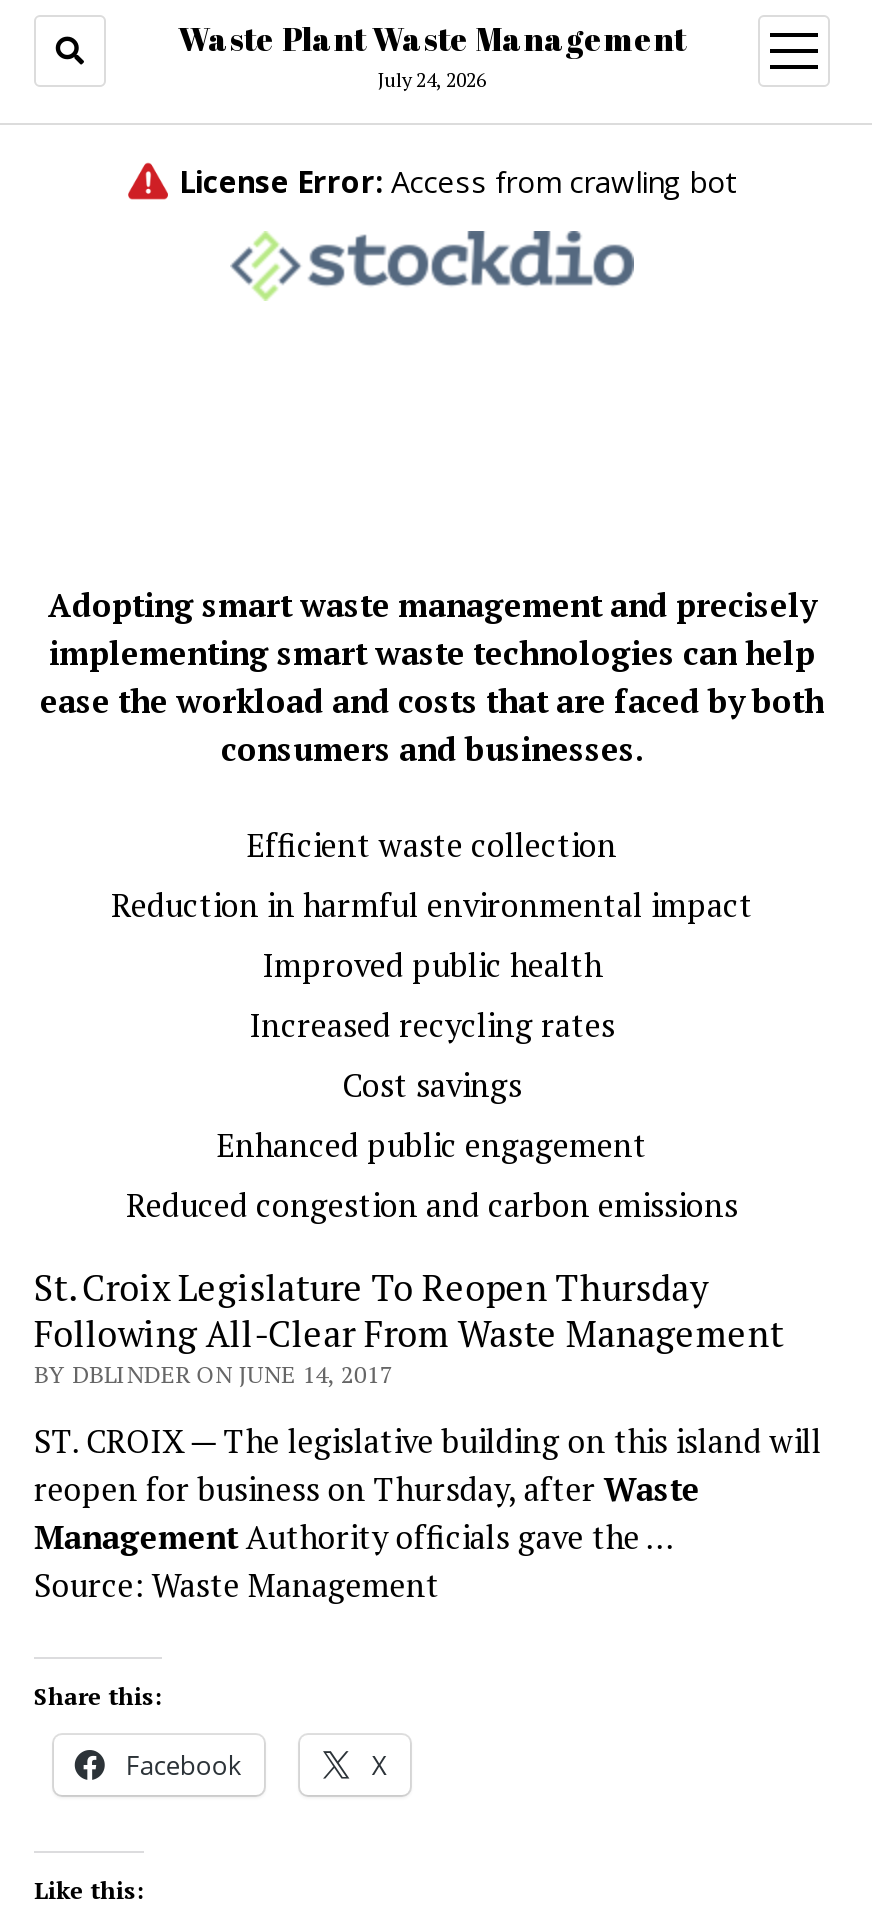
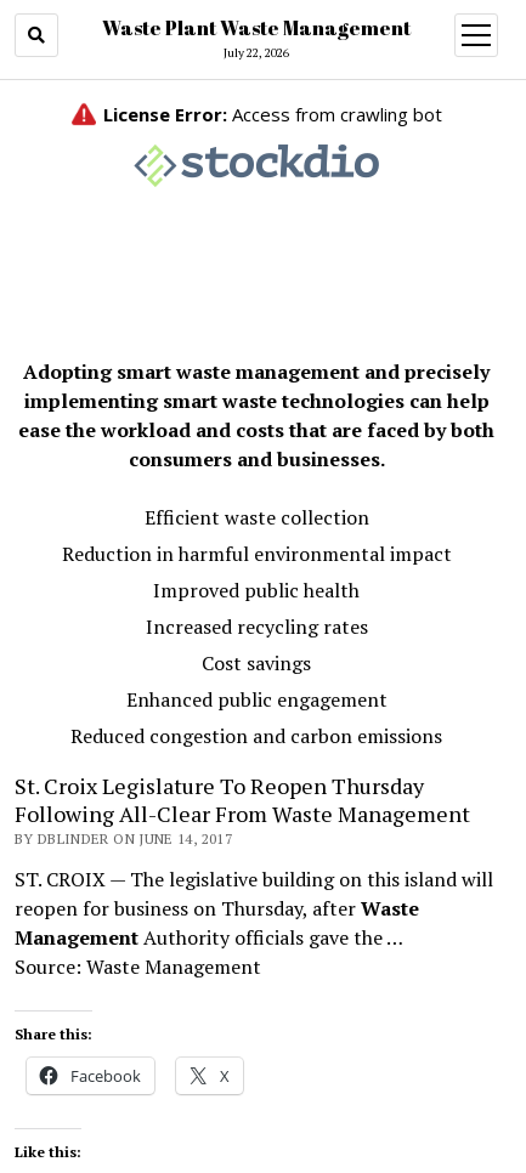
[378,67,486,93] July 24, 2026 -> [224,45,289,61] July 22, 2026

